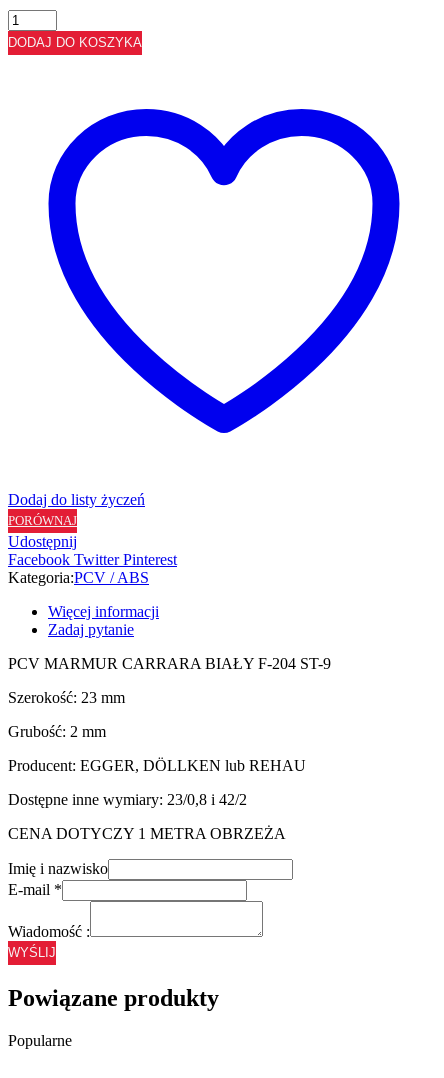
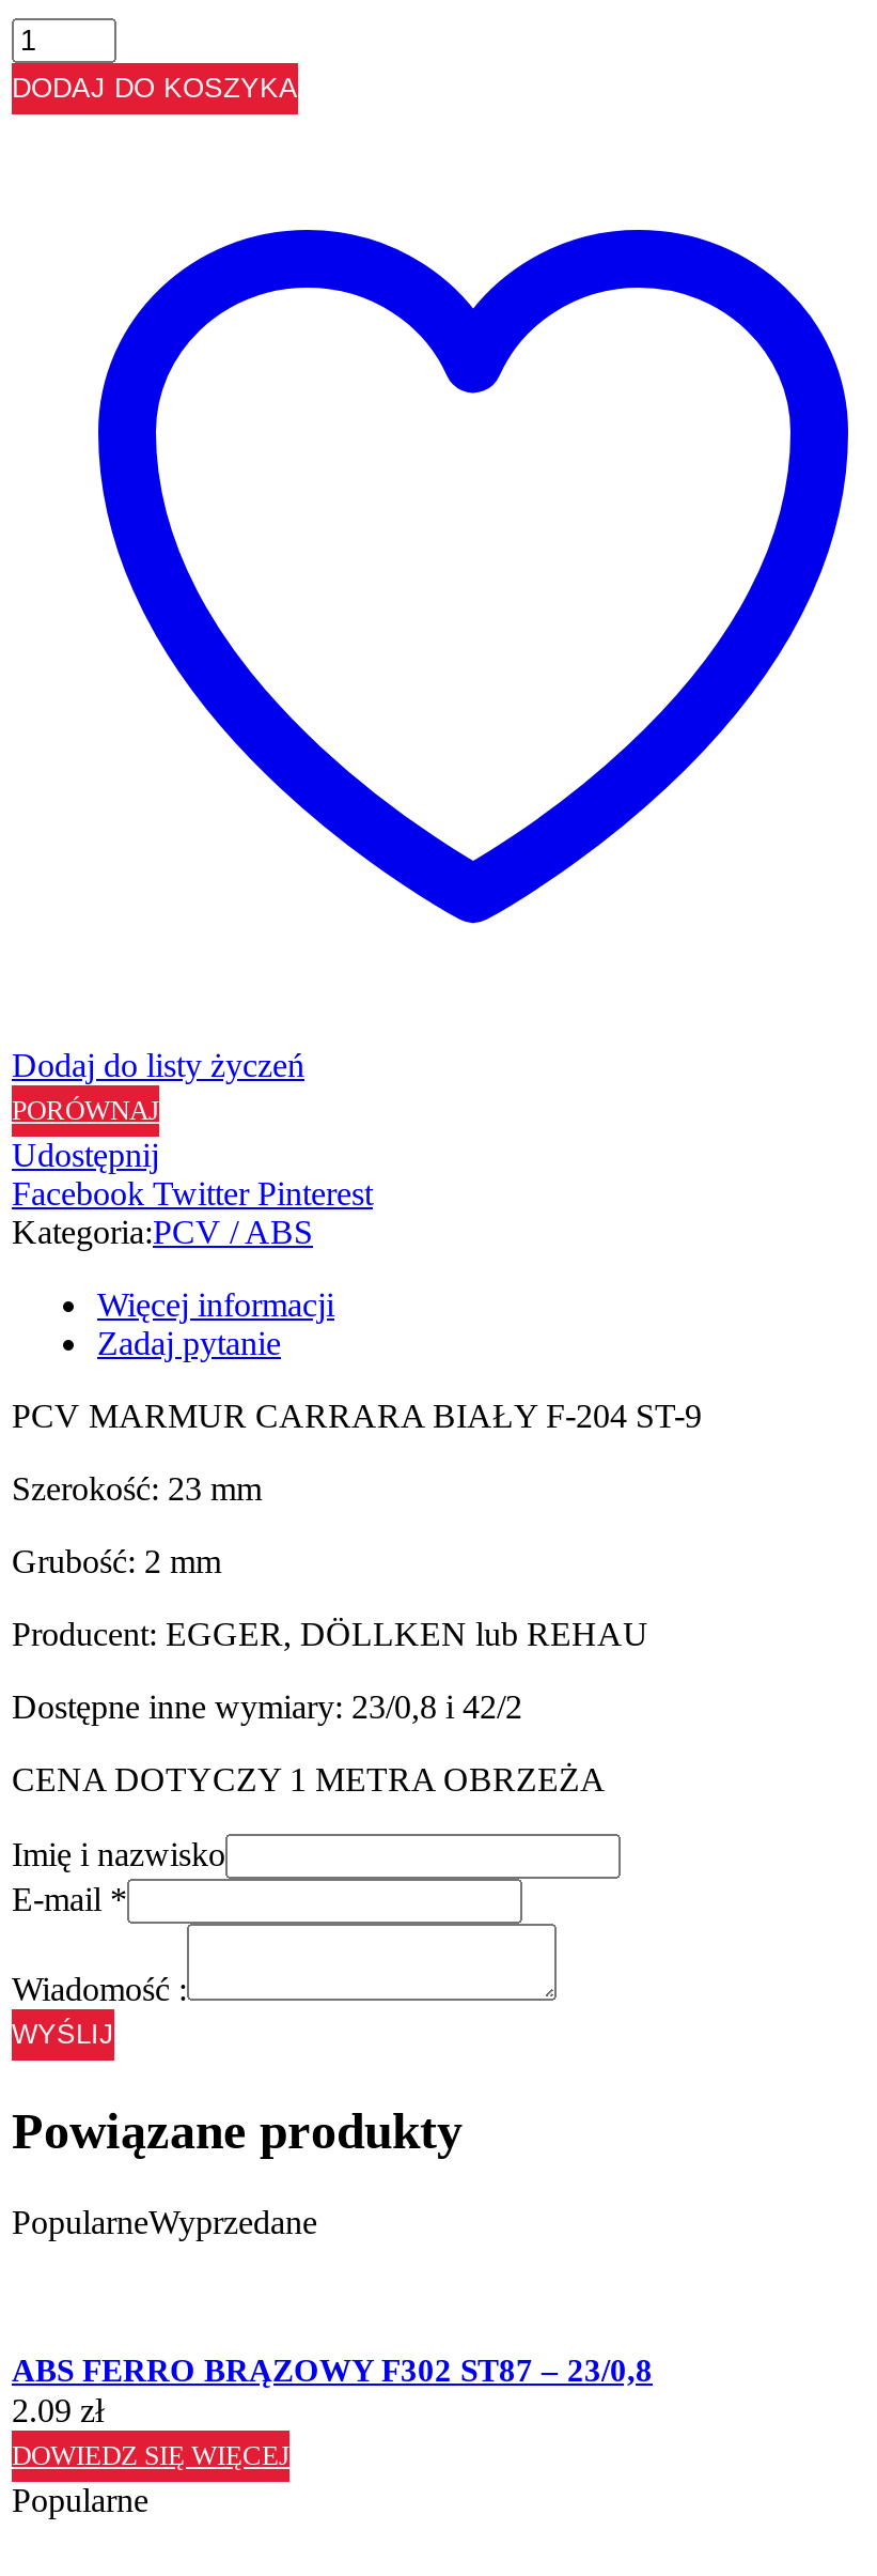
none -> [12,2203,317,2240] PopularneWyprzedane
none -> [12,2353,653,2471] ABS FERRO BRĄZOWY F302 ST87 – 23/0,8 | 2.09 zł | DOWIEDZ SIĘ WIĘCEJ

